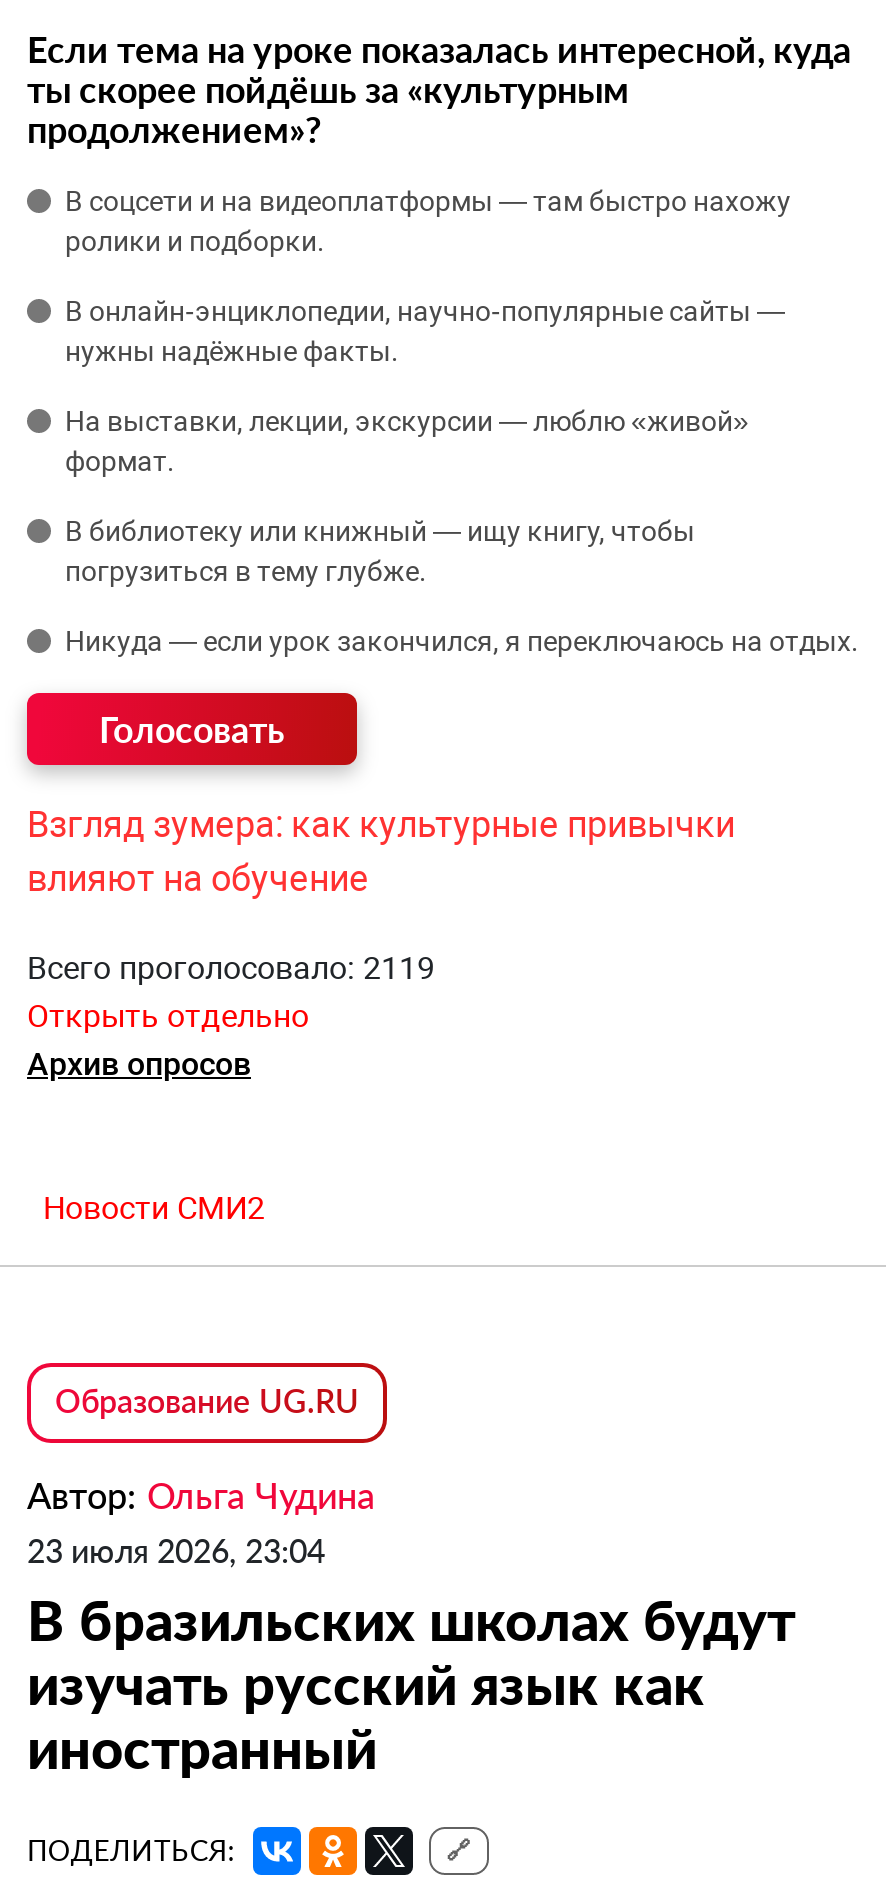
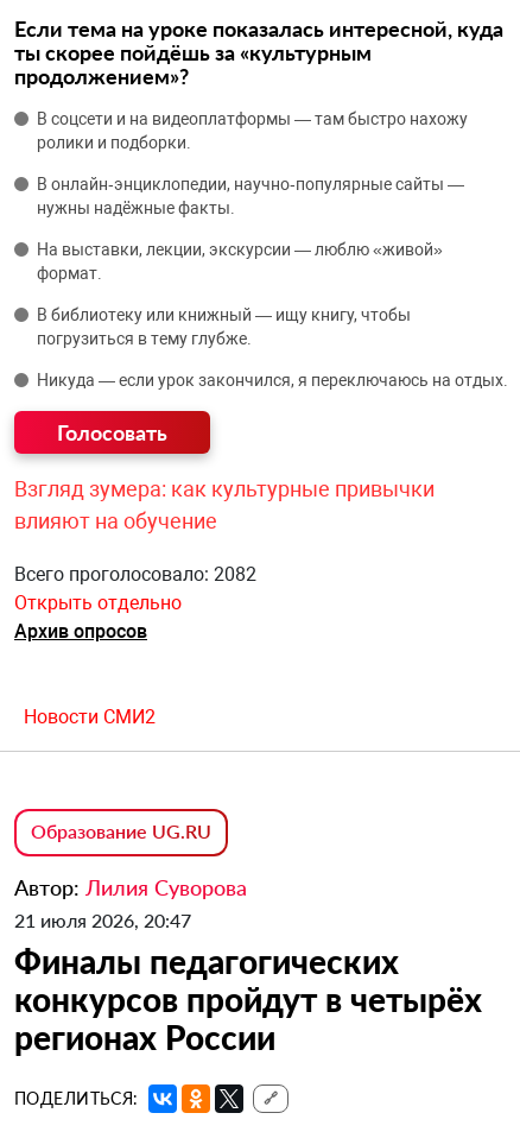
[27,949,435,987] Всего проголосовало: 2119 -> [14,563,256,586] Всего проголосовало: 2082
[27,1473,795,1781] Автор: Ольга Чудина | 23 июля 2026, 23:04 | В бразильских школах будут | изучать русский язык как | иностранный -> [14,874,482,1057] Автор: Лилия Суворова | 21 июля 2026, 20:47 | Финалы педагогических | конкурсов пройдут в четырёх | регионах России

